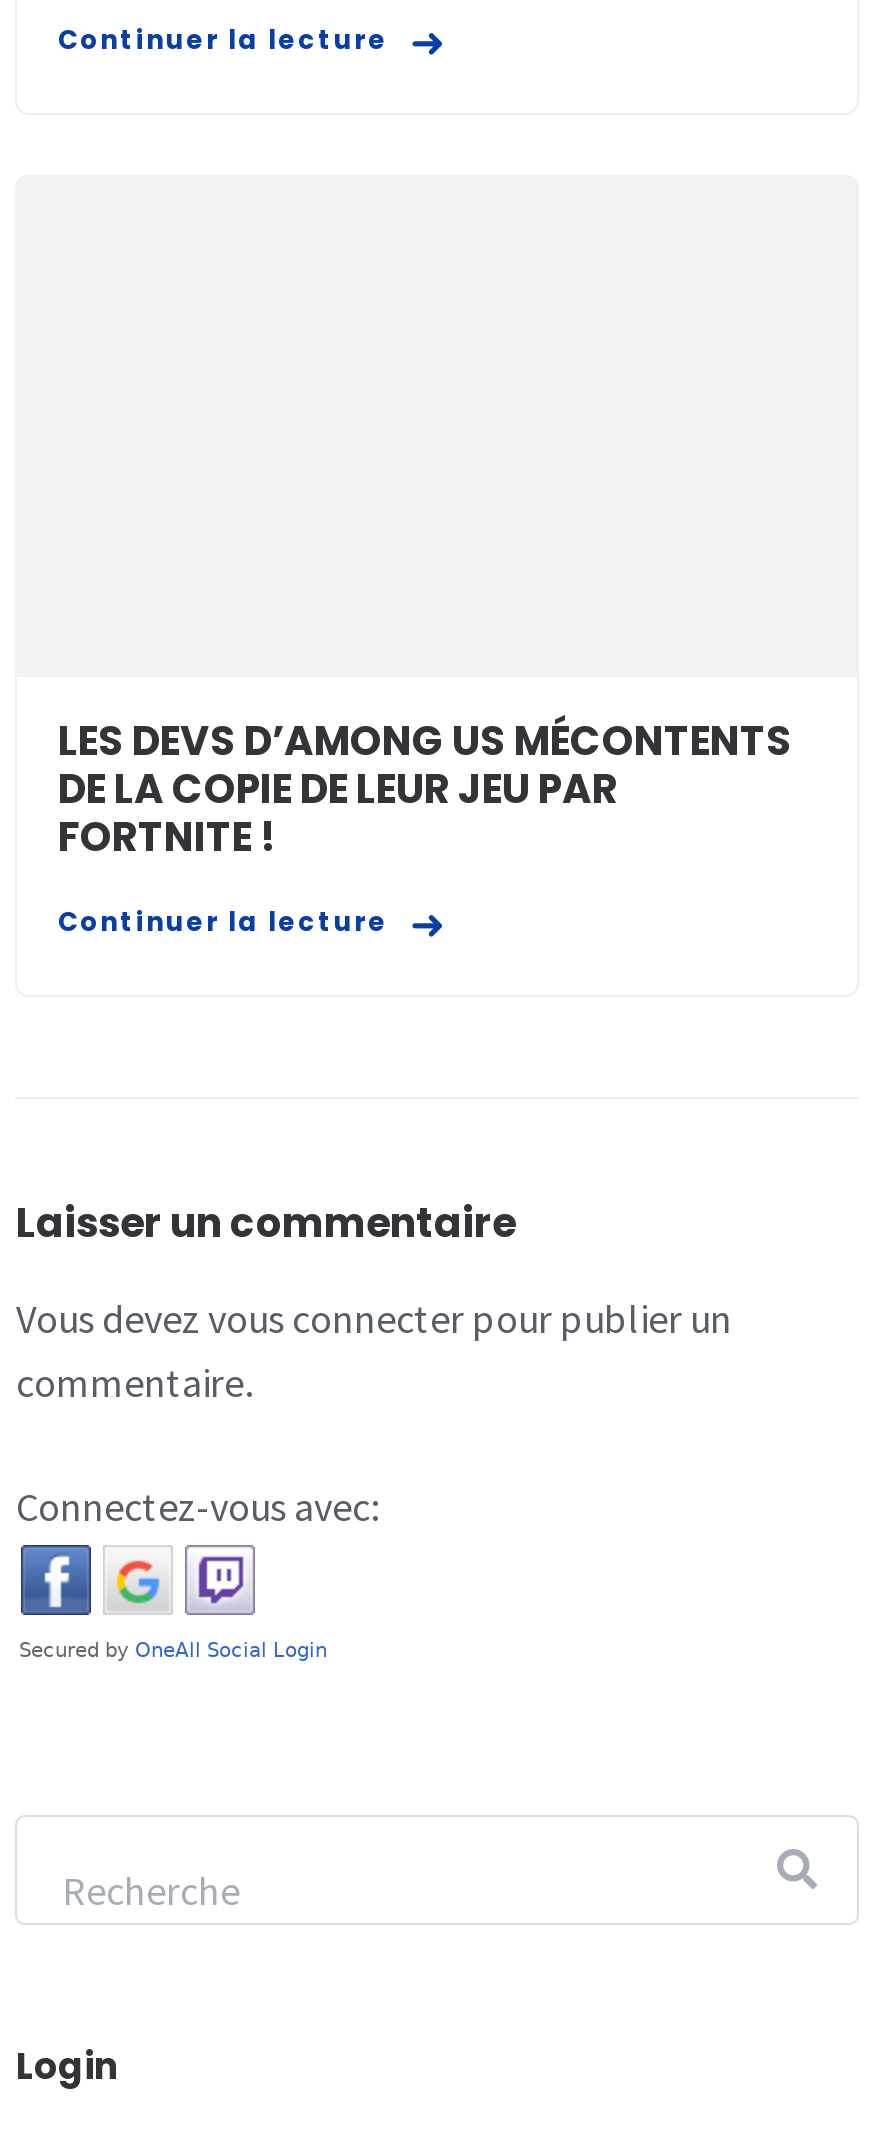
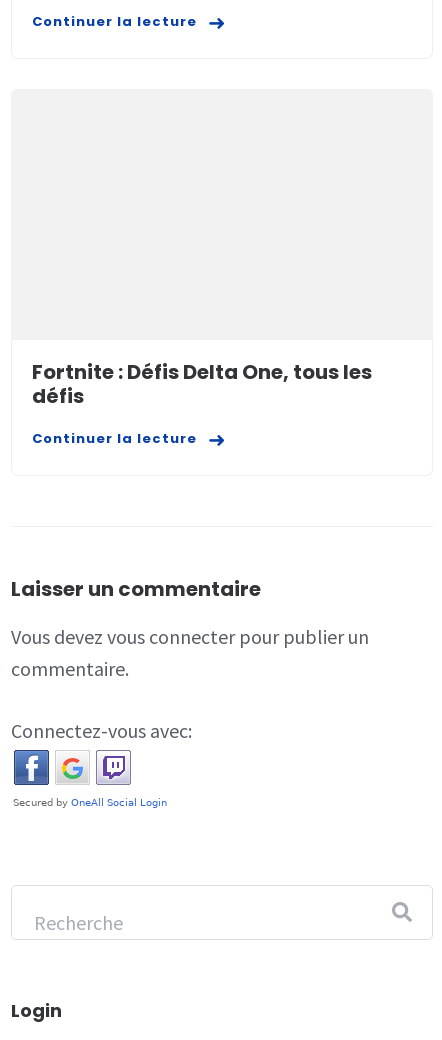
[58,712,792,864] LES DEVS D’AMONG US MÉCONTENTS | DE LA COPIE DE LEUR JEU PAR | FORTNITE ! -> [32,358,372,410] Fortnite : Défis Delta One, tous les | défis

